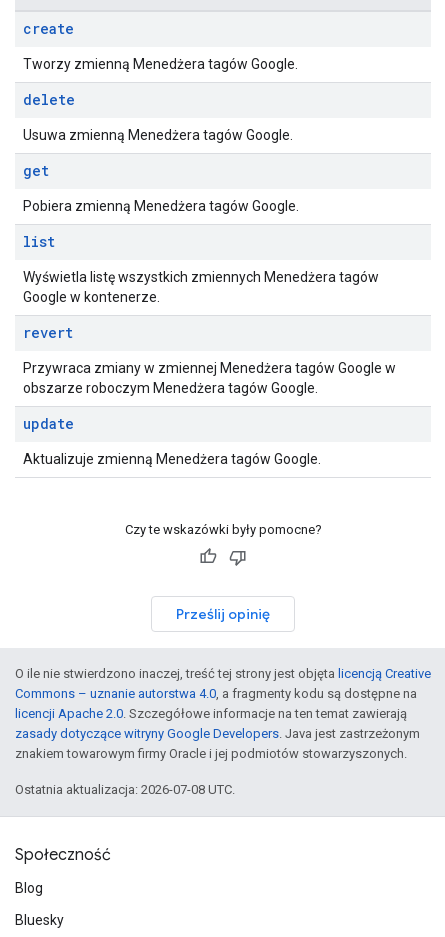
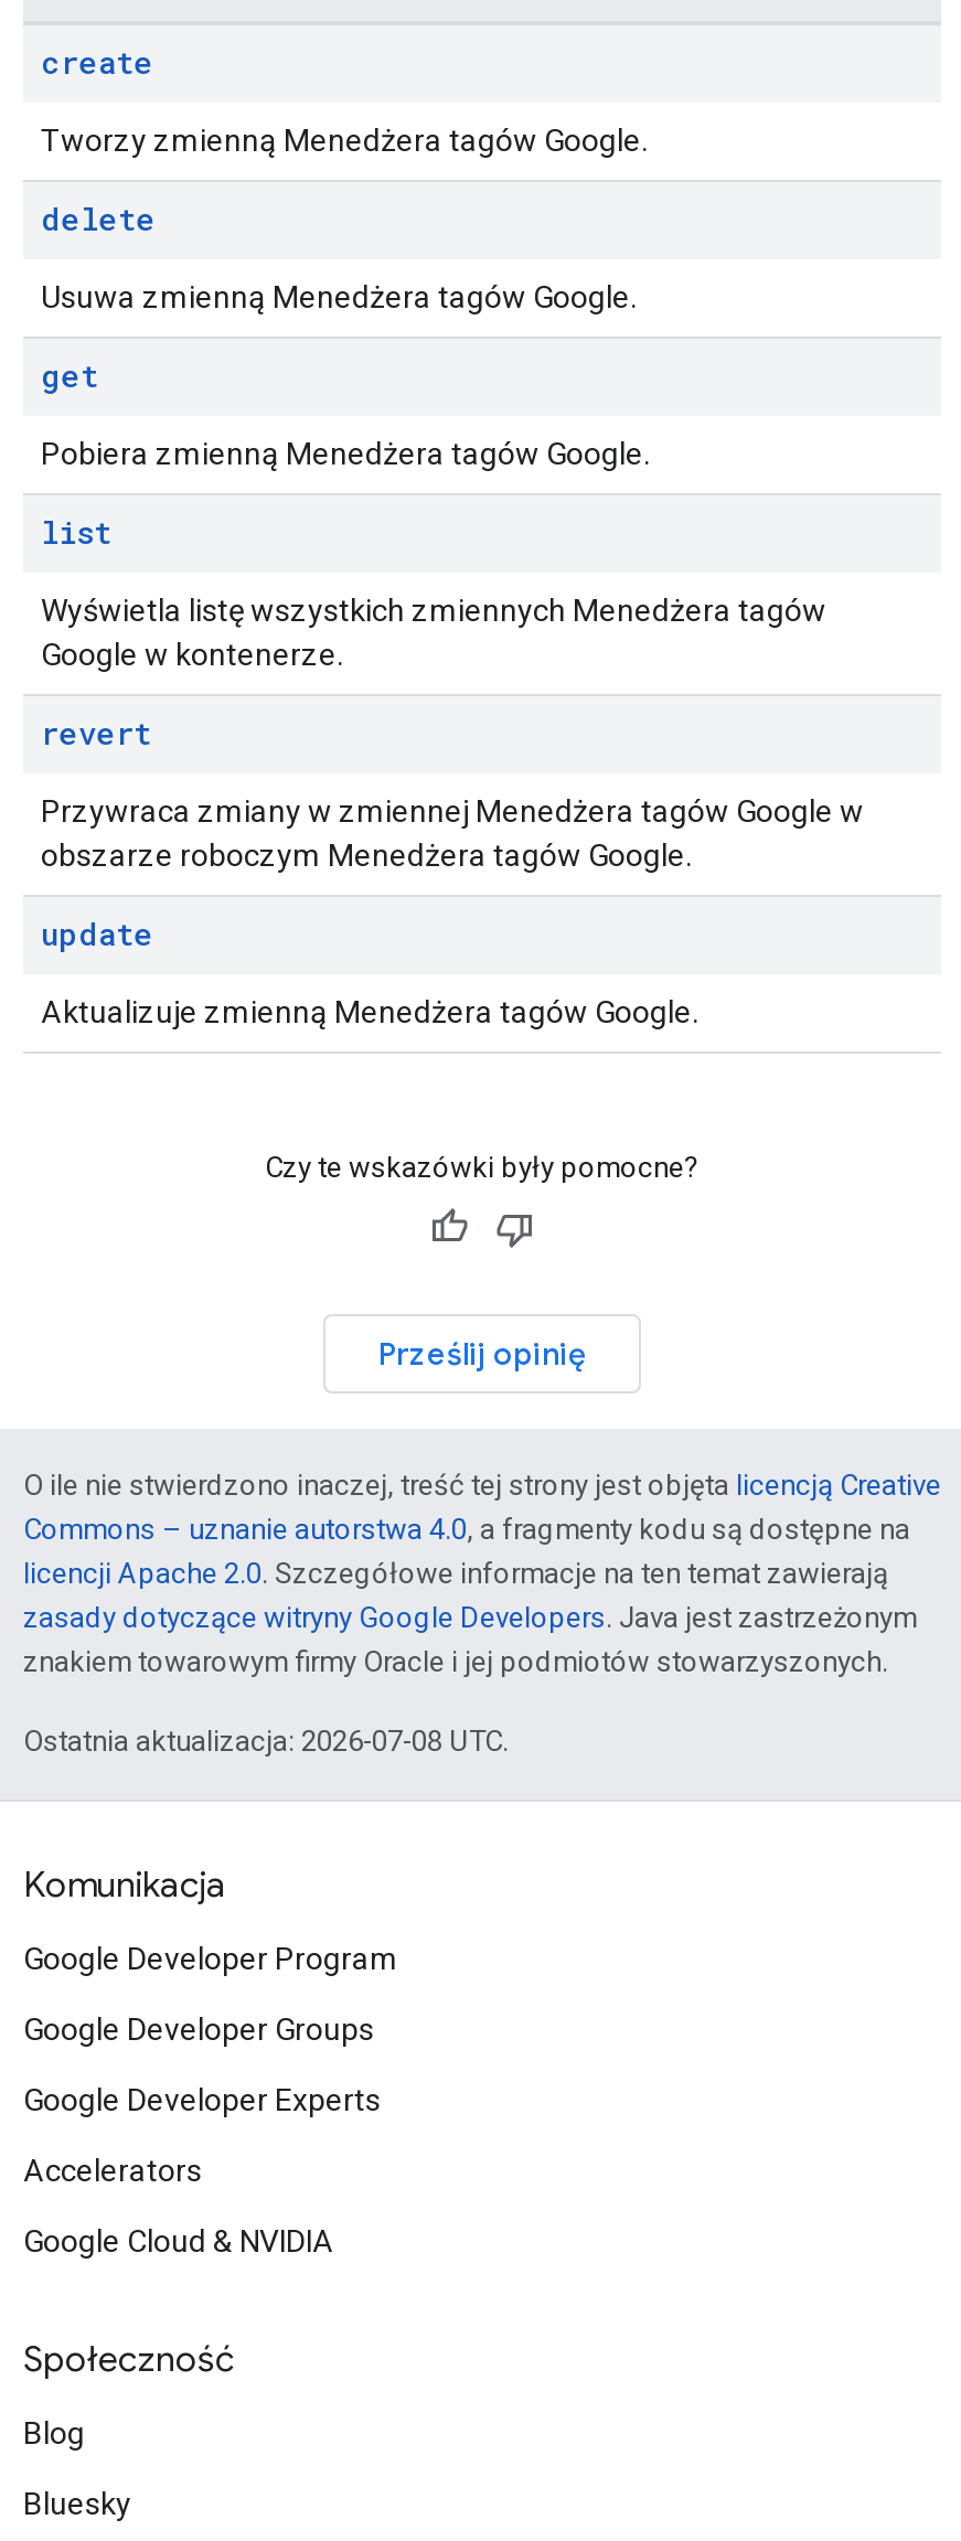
none -> [23,1864,398,2259] Komunikacja | Google Developer Program | Google Developer Groups | Google Developer Experts | Accelerators | Google Cloud & NVIDIA

